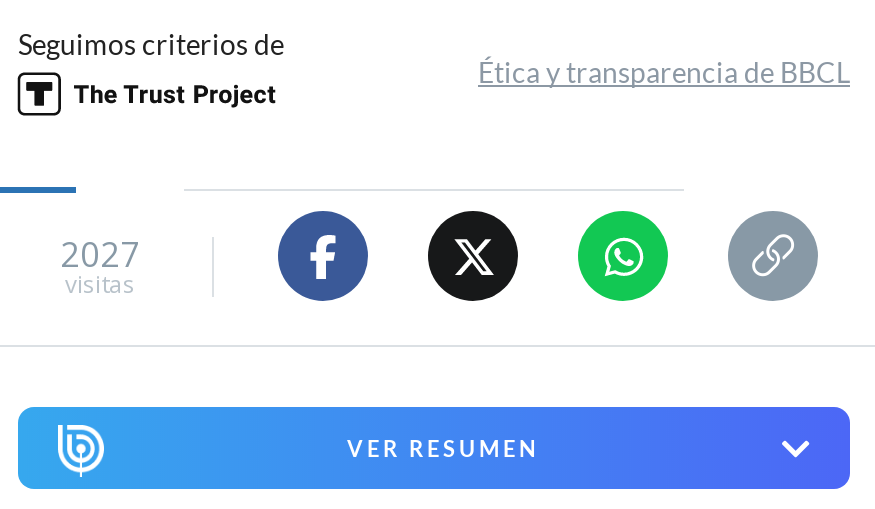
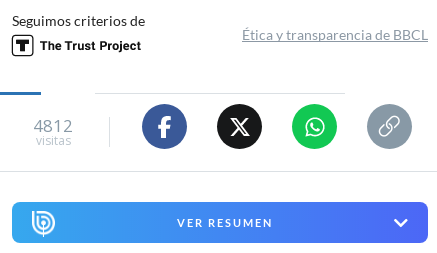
[60,231,140,277] 2027 -> [33,114,73,137] 4812

